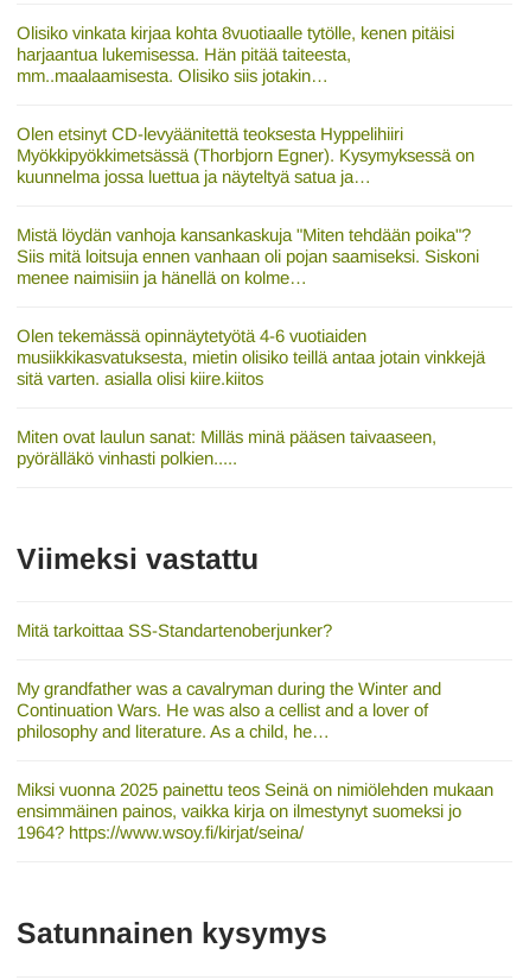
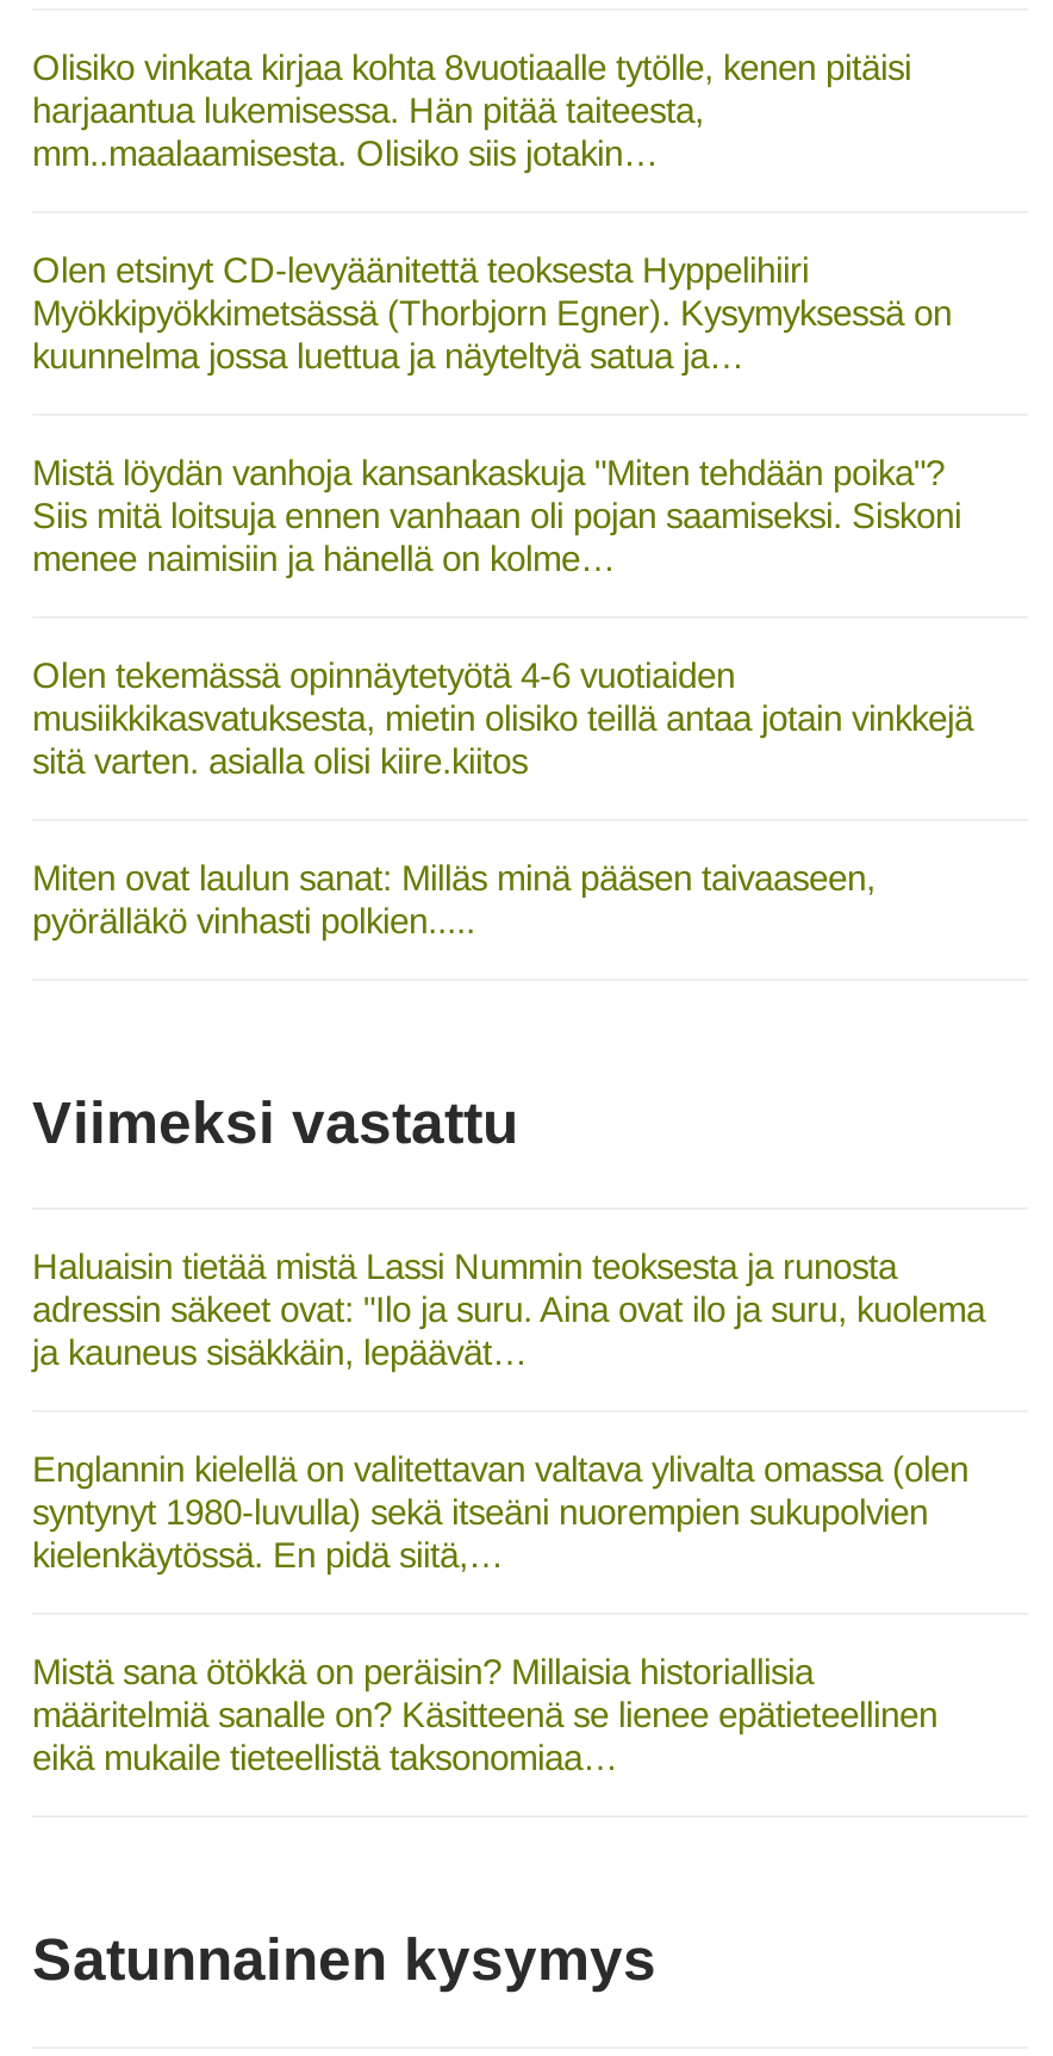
[17,620,332,641] Mitä tarkoittaa SS-Standartenoberjunker? -> [32,1246,985,1372] Haluaisin tietää mistä Lassi Nummin teoksesta ja runosta | adressin säkeet ovat: "Ilo ja suru. Aina ovat ilo ja suru, kuolema | ja kauneus sisäkkäin, lepäävät…
[17,679,441,741] My grandfather was a cavalryman during the Winter and | Continuation Wars. He was also a cellist and a lover of | philosophy and literature. As a child, he… -> [32,1449,968,1575] Englannin kielellä on valitettavan valtava ylivalta omassa (olen | syntynyt 1980-luvulla) sekä itseäni nuorempien sukupolvien | kielenkäytössä. En pidä siitä,…
[17,779,493,842] Miksi vuonna 2025 painettu teos Seinä on nimiölehden mukaan | ensimmäinen painos, vaikka kirja on ilmestynyt suomeksi jo | 1964? https://www.wsoy.fi/kirjat/seina/ -> [32,1651,937,1777] Mistä sana ötökkä on peräisin? Millaisia historiallisia | määritelmiä sanalle on? Käsitteenä se lienee epätieteellinen | eikä mukaile tieteellistä taksonomiaa…

